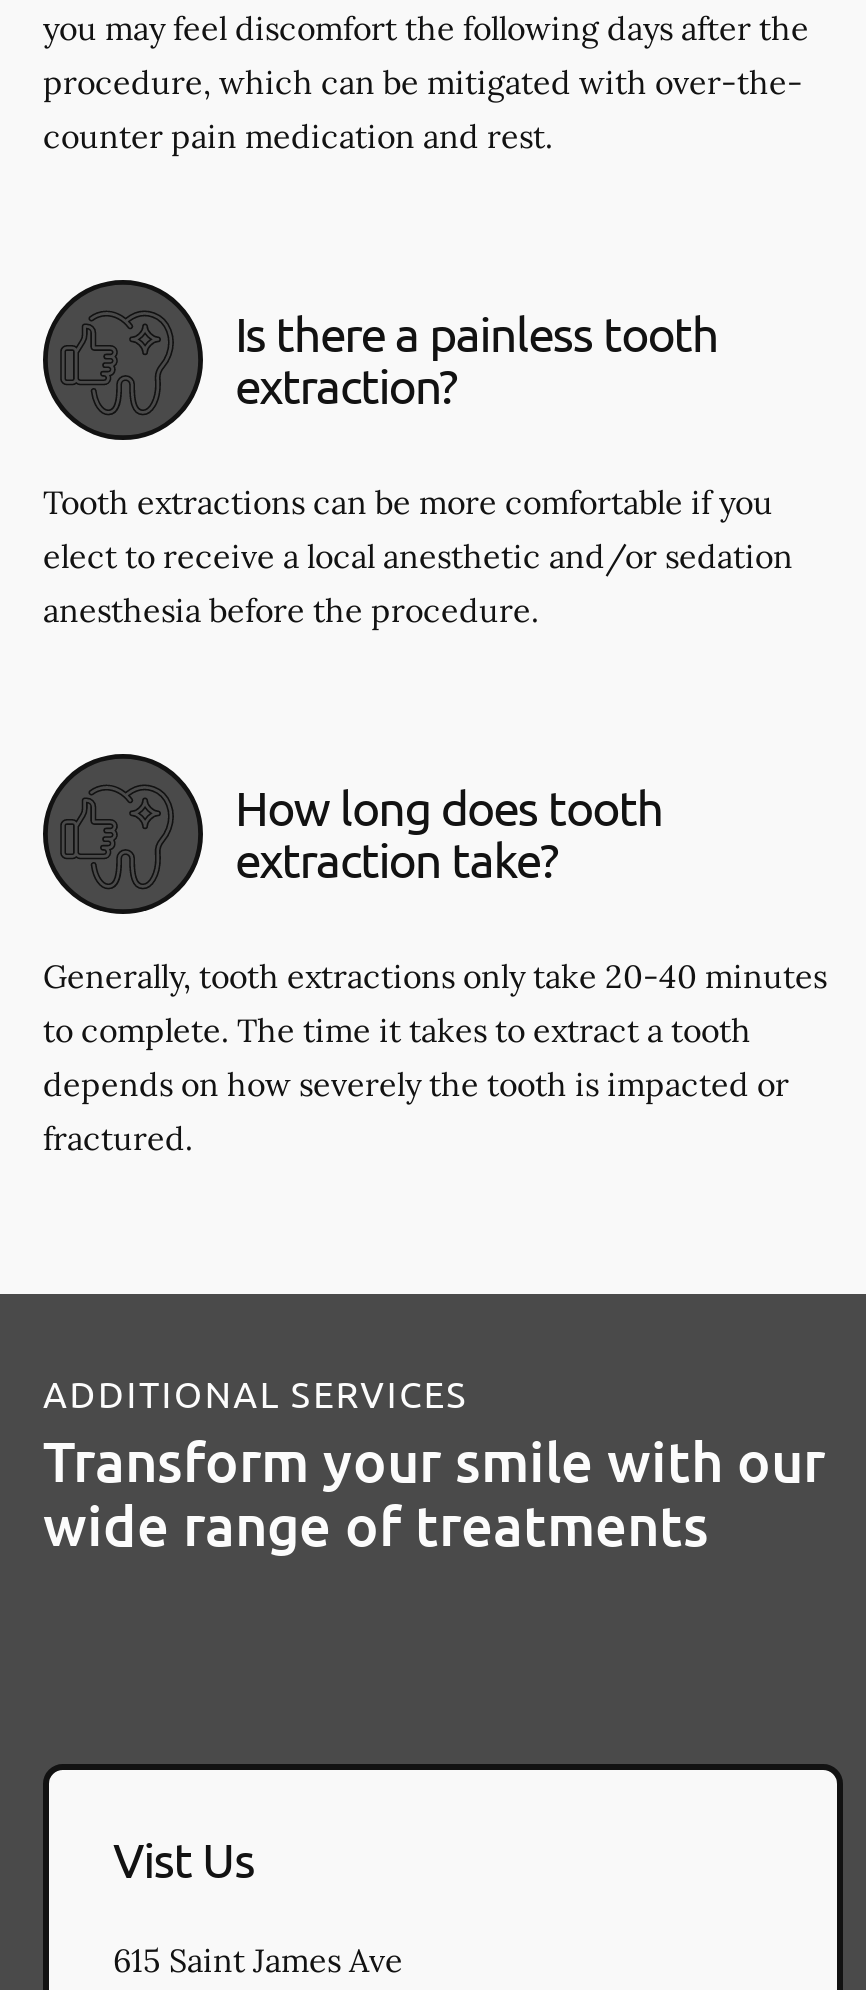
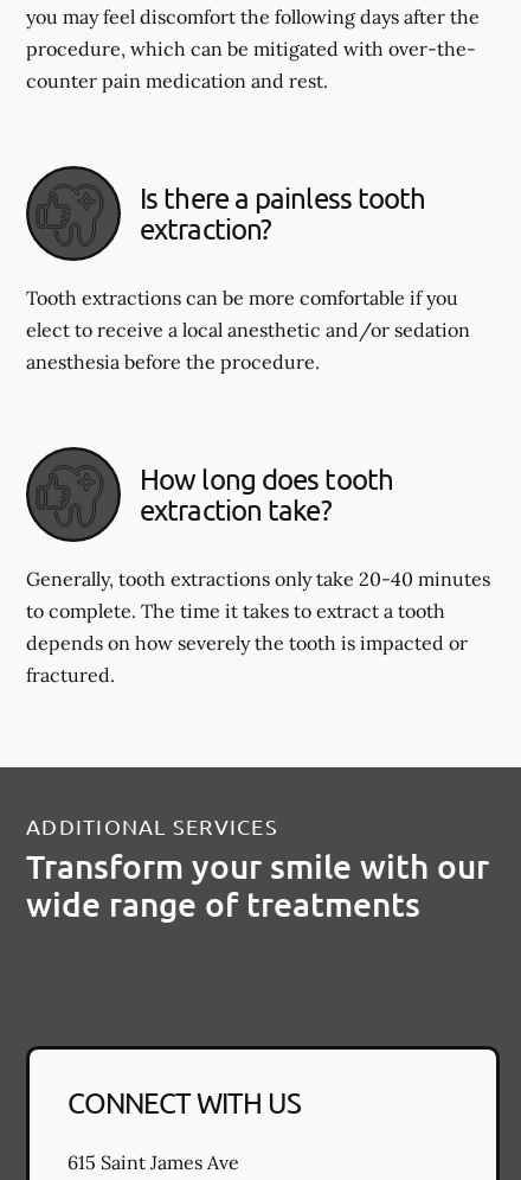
[113,1830,254,1888] Vist Us -> [67,1085,301,1120] CONNECT WITH US

